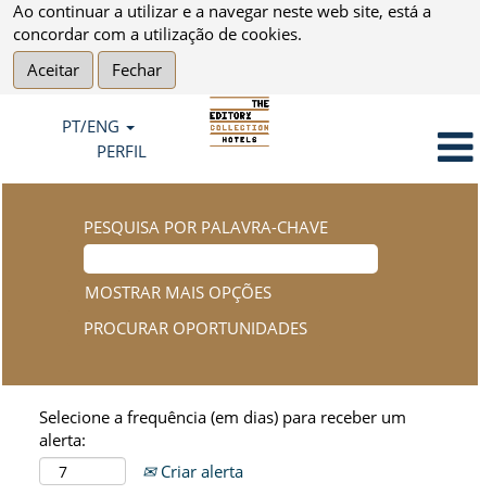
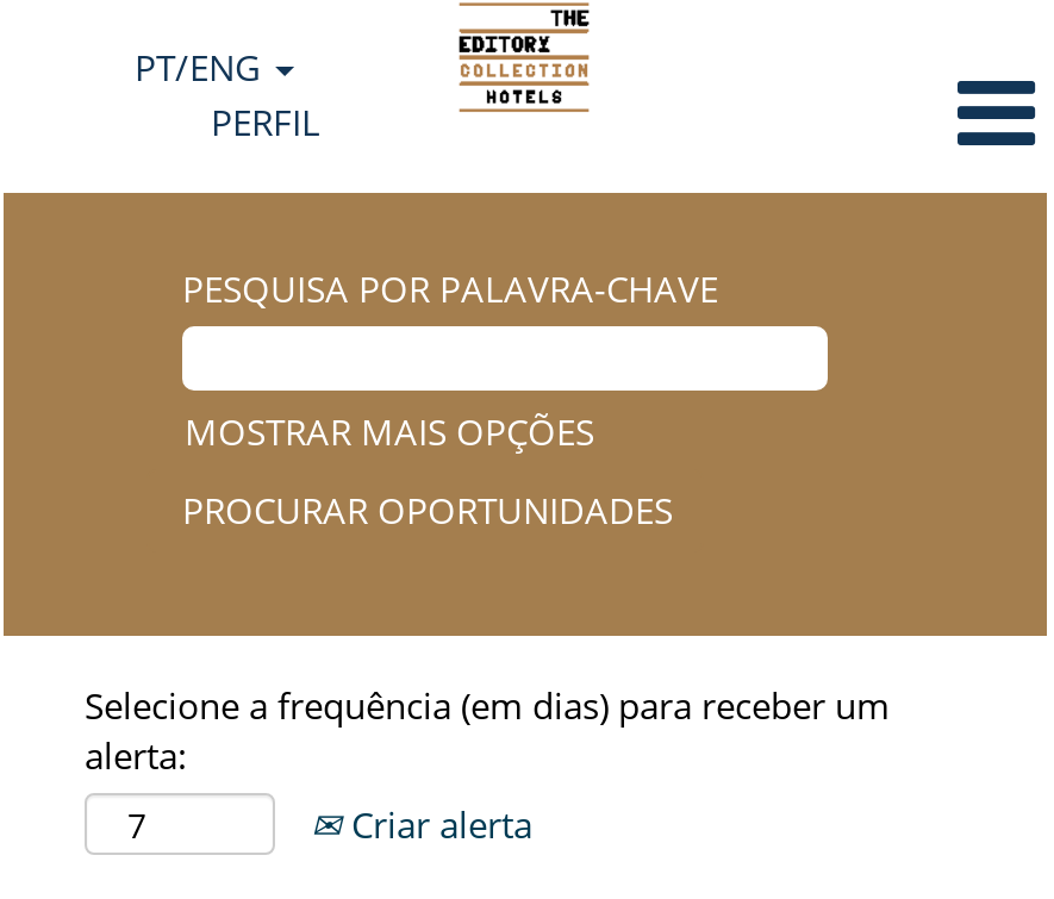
[13,0,431,80] Ao continuar a utilizar e a navegar neste web site, está a | concordar com a utilização de cookies. | Aceitar | Fechar -> none

